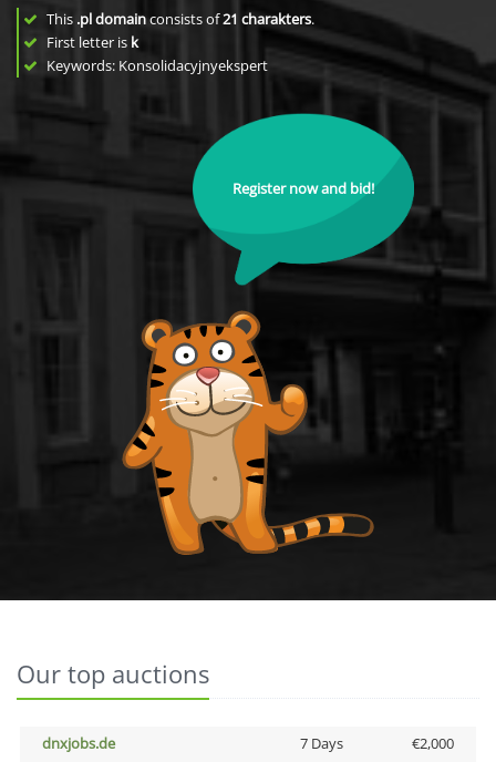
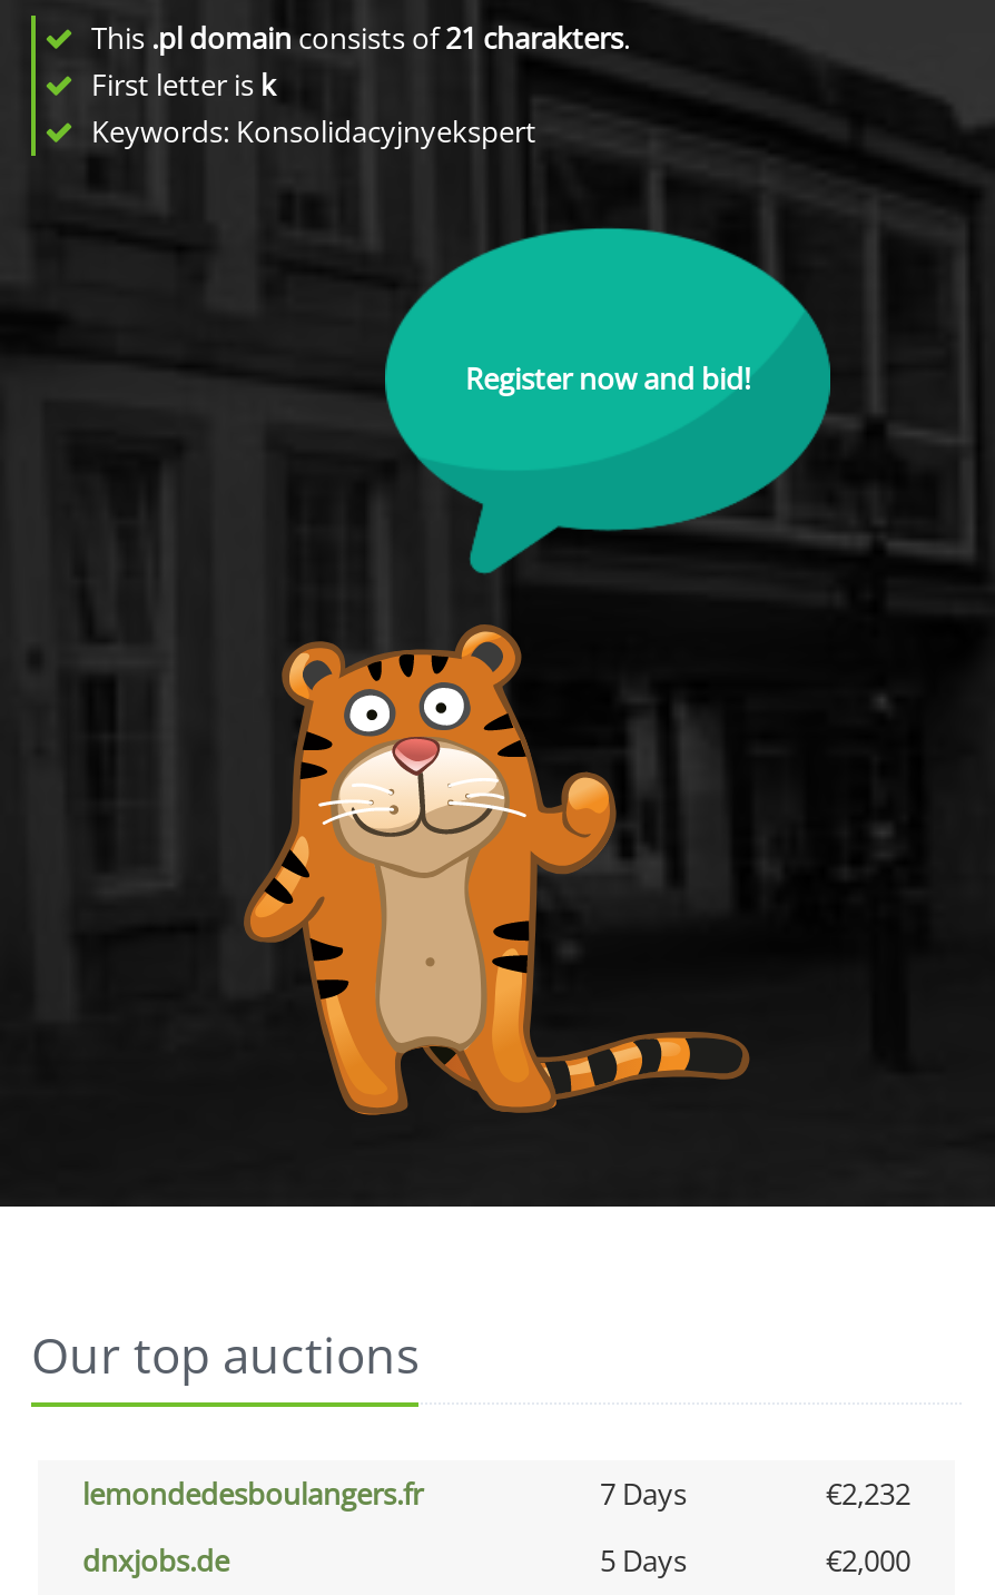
none -> [82,1474,910,1514] lemondedesboulangers.fr | 7 Days | €2,232
[299,733,343,753] 7 Days -> [600,1540,687,1581] 5 Days

